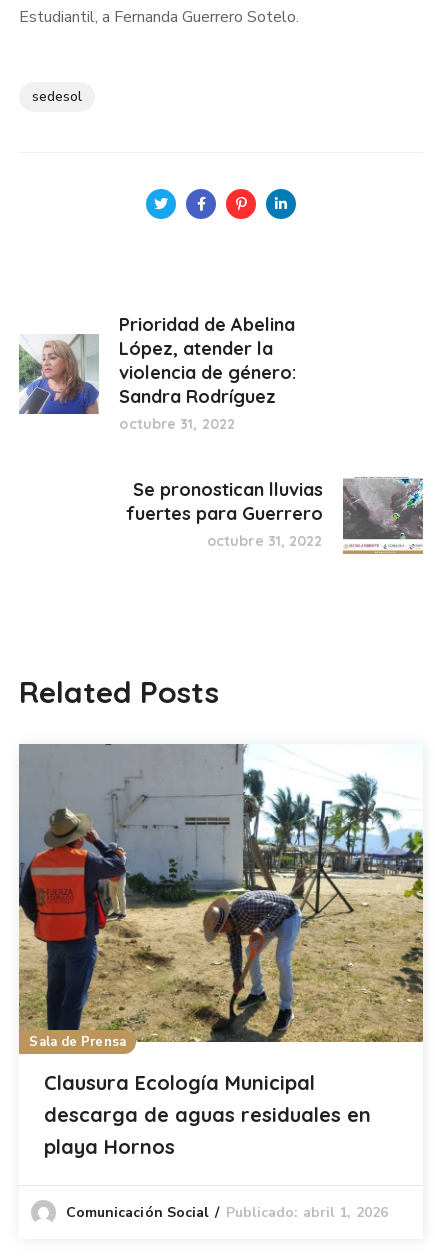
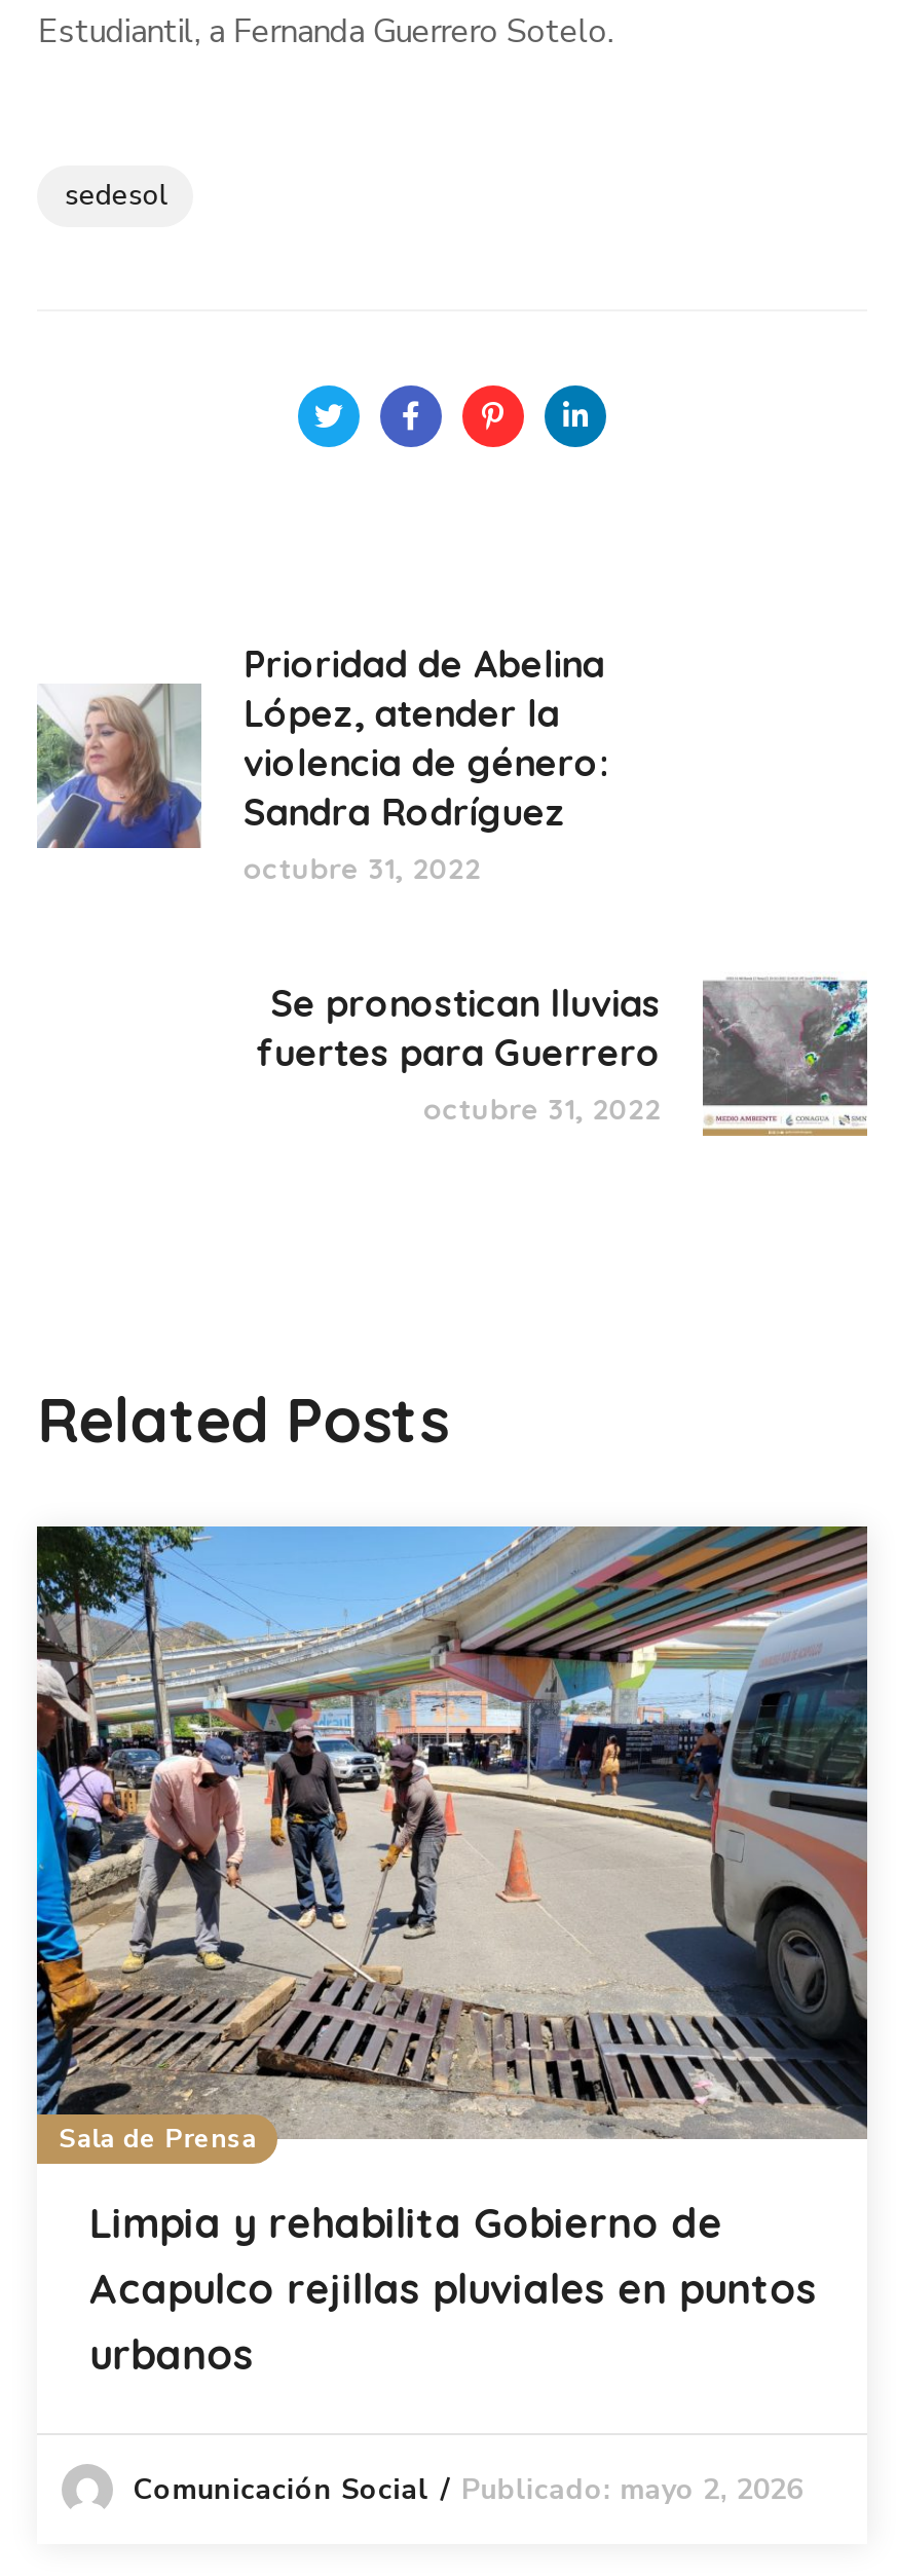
[18,743,424,1159] [image] | Clausura Ecología Municipal | descarga de aguas residuales en | playa Hornos -> [35,1524,869,2380] [image] | Limpia y rehabilita Gobierno de | Acapulco rejillas pluviales en puntos | urbanos
[225,1203,388,1222] Publicado: abril 1, 2026 -> [461,2471,803,2510] Publicado: mayo 2, 2026

